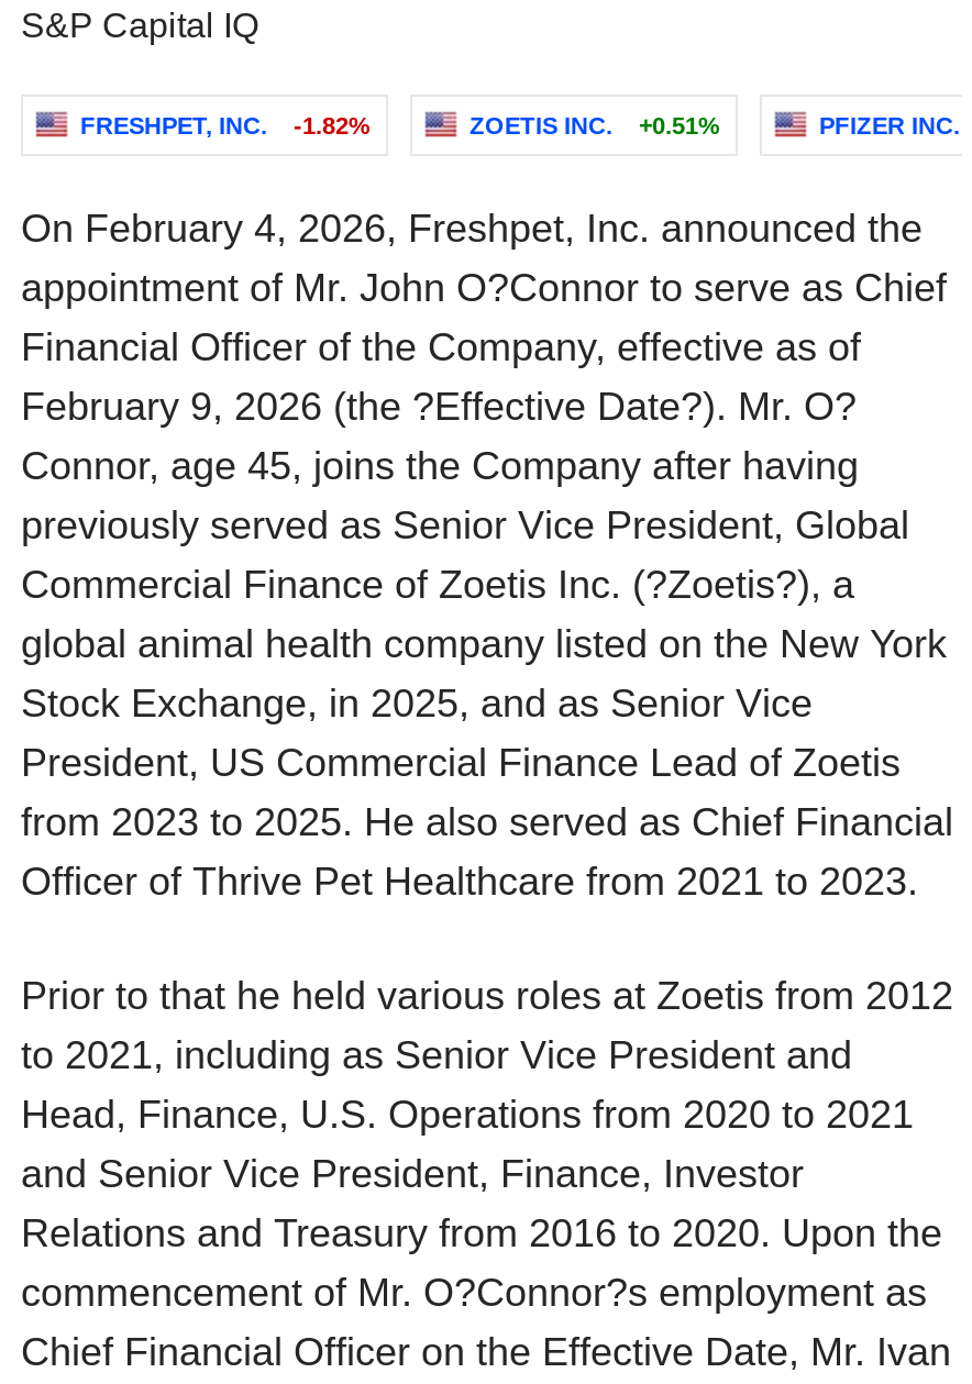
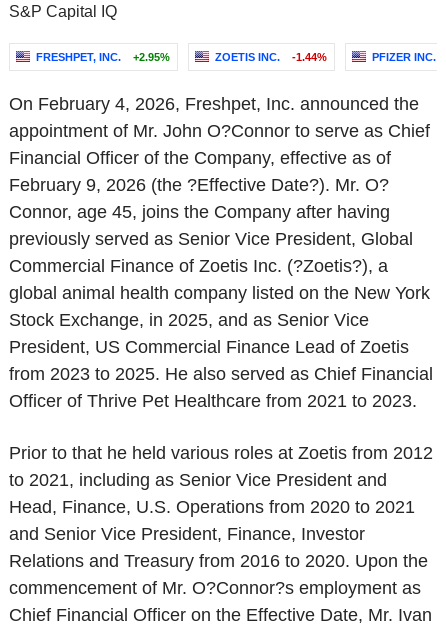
[80,112,371,139] FRESHPET, INC. -1.82% -> [36,51,170,63] FRESHPET, INC. +2.95%
[470,112,720,139] ZOETIS INC. +0.51% -> [215,51,327,63] ZOETIS INC. -1.44%

